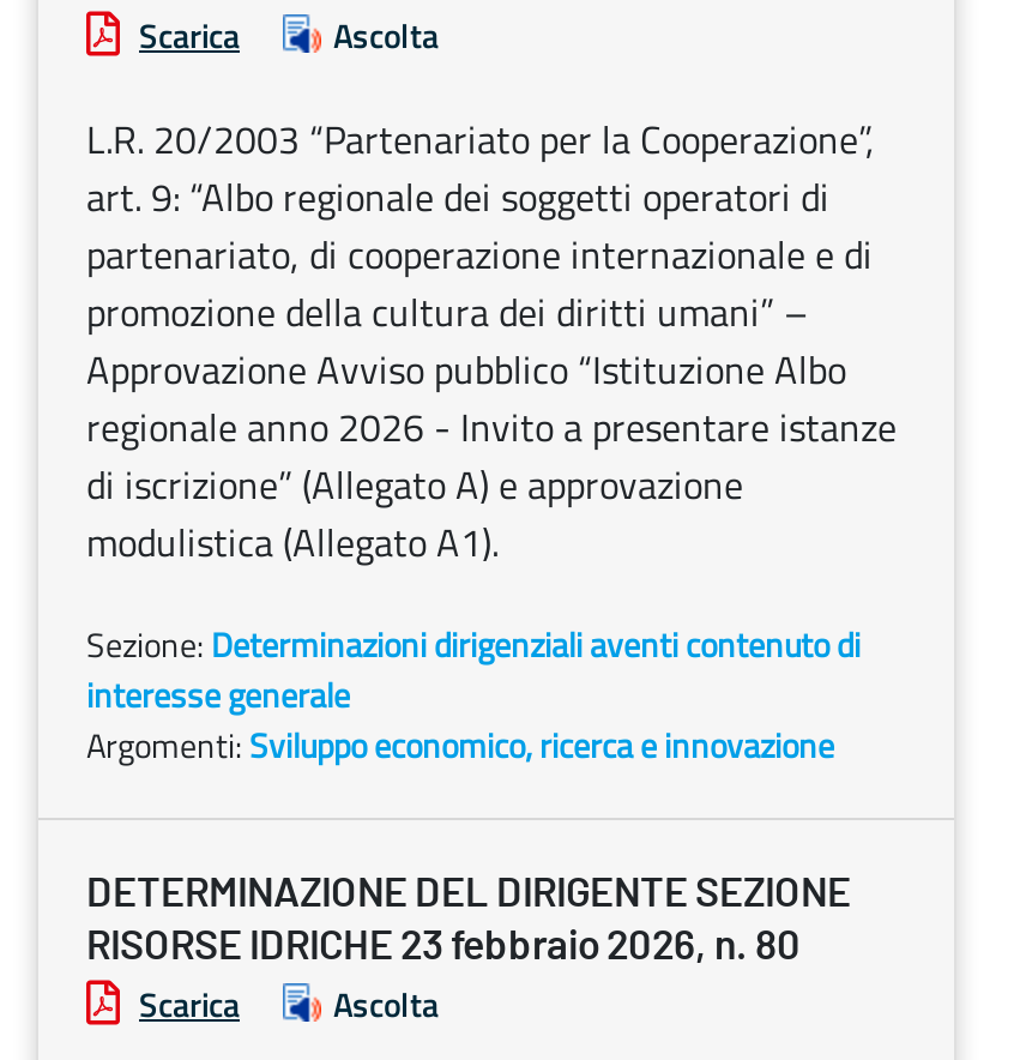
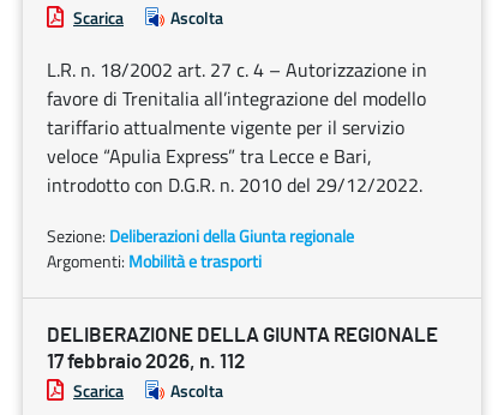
[86,110,897,571] L.R. 20/2003 “Partenariato per la Cooperazione”, | art. 9: “Albo regionale dei soggetti operatori di | partenariato, di cooperazione internazionale e di | promozione della cultura dei diritti umani” – | Approvazione Avviso pubblico “Istituzione Albo | regionale anno 2026 - Invito a presentare istanze | di iscrizione” (Allegato A) e approvazione | modulistica (Allegato A1). -> [47,55,427,199] L.R. n. 18/2002 art. 27 c. 4 – Autorizzazione in | favore di Trenitalia all’integrazione del modello | tariffario attualmente vigente per il servizio | veloce “Apulia Express” tra Lecce e Bari, | introdotto con D.G.R. n. 2010 del 29/12/2022.
[86,619,861,770] Sezione: Determinazioni dirigenziali aventi contenuto di | interesse generale | Argomenti: Sviluppo economico, ricerca e innovazione -> [47,223,354,273] Sezione: Deliberazioni della Giunta regionale | Argomenti: Mobilità e trasporti
[86,873,851,966] DETERMINAZIONE DEL DIRIGENTE SEZIONE | RISORSE IDRICHE 23 febbraio 2026, n. 80 -> [47,325,438,372] DELIBERAZIONE DELLA GIUNTA REGIONALE | 17 febbraio 2026, n. 112

